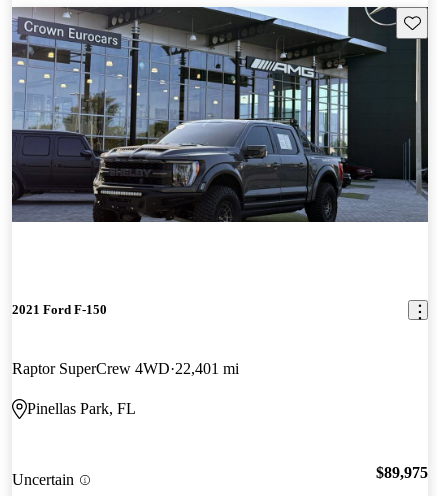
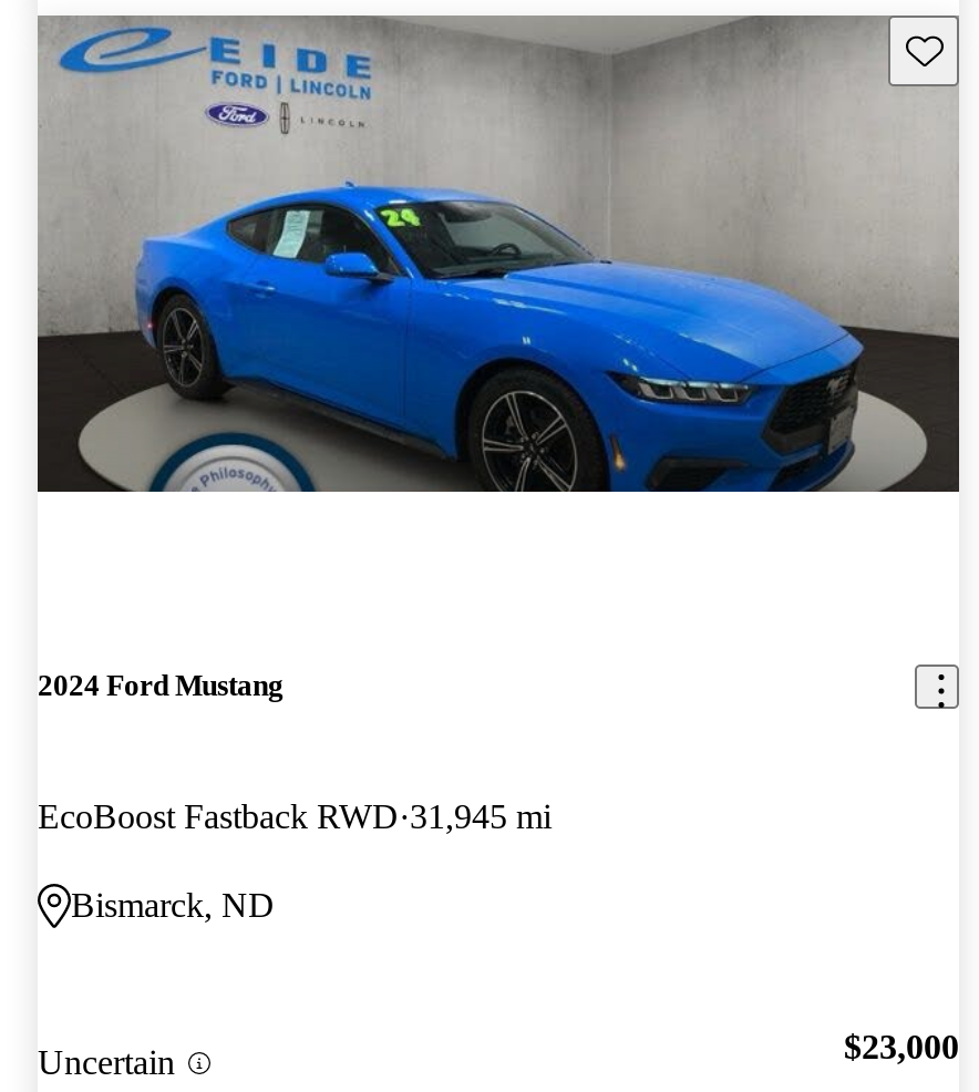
[12,7,429,223] [image] -> [38,13,961,494] [image]
[12,302,107,317] 2021 Ford F-150 -> [38,670,284,703] 2024 Ford Mustang
[12,360,239,377] Raptor SuperCrew 4WD 22,401 mi -> [38,799,552,836] EcoBoost Fastback RWD 31,945 mi
[27,400,136,417] Pinellas Park, FL -> [71,887,275,925] Bismarck, ND
[376,464,428,481] $89,975 -> [844,1027,959,1065] $23,000

